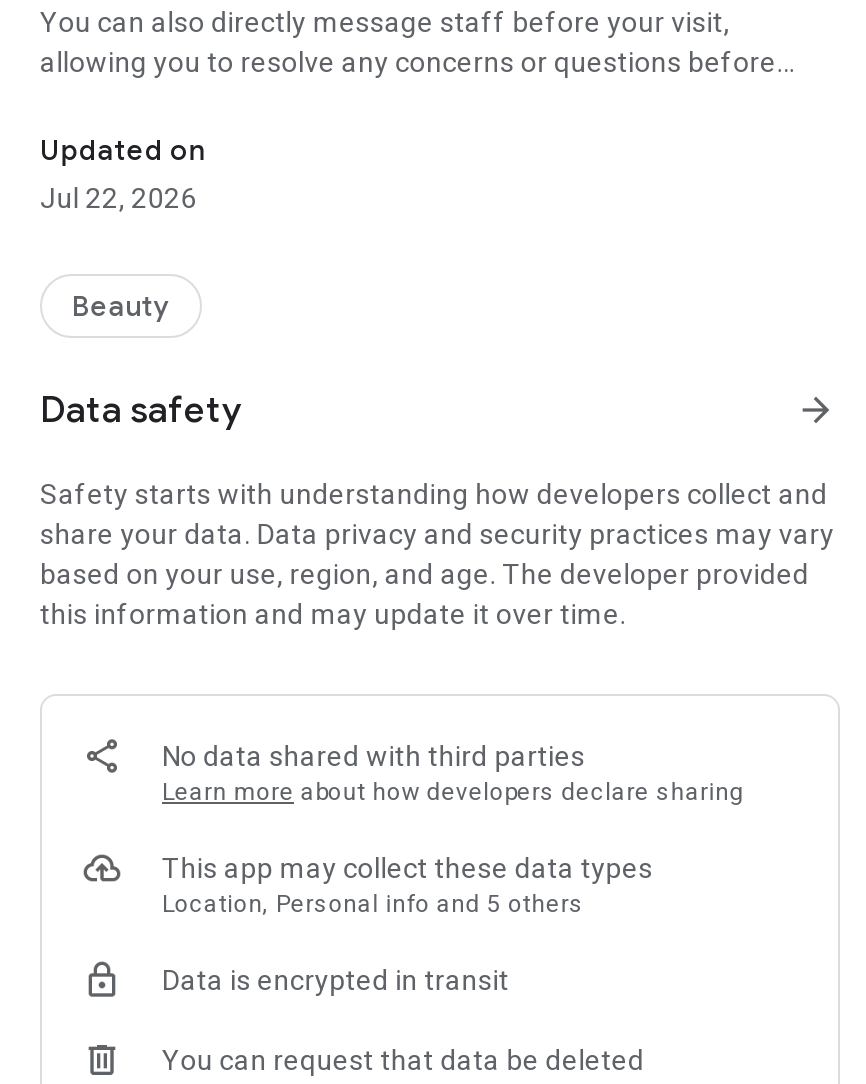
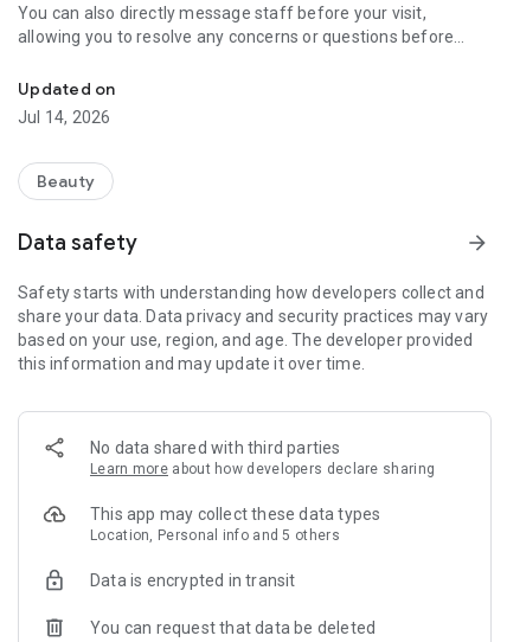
[40,182,197,214] Jul 22, 2026 -> [18,108,111,127] Jul 14, 2026

